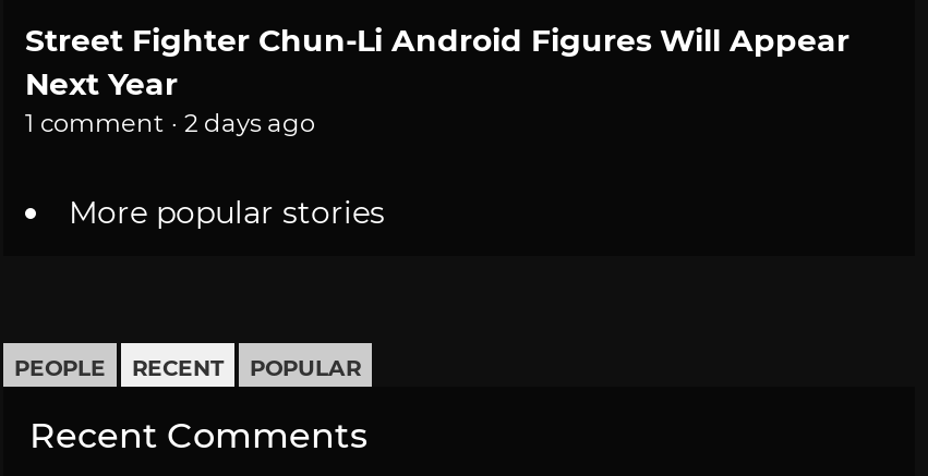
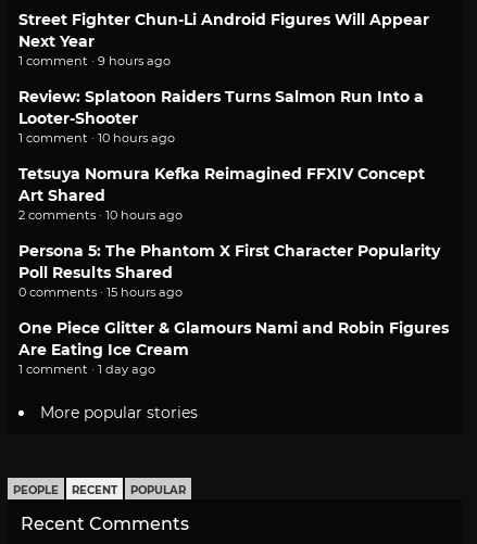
[25,108,315,138] 1 comment · 2 days ago -> [18,53,449,377] 1 comment · 9 hours ago | Review: Splatoon Raiders Turns Salmon Run Into a | Looter-Shooter | 1 comment · 10 hours ago | Tetsuya Nomura Kefka Reimagined FFXIV Concept | Art Shared | 2 comments · 10 hours ago | Persona 5: The Phantom X First Character Popularity | Poll Results Shared | 0 comments · 15 hours ago | One Piece Glitter & Glamours Nami and Robin Figures | Are Eating Ice Cream | 1 comment · 1 day ago

